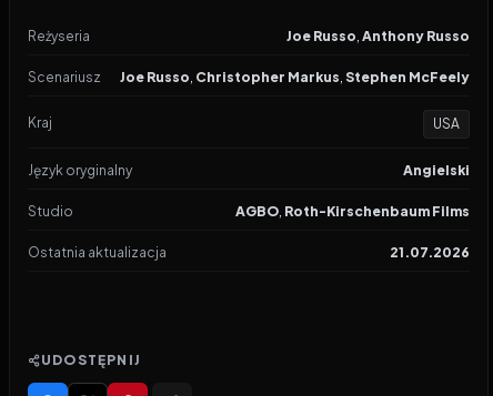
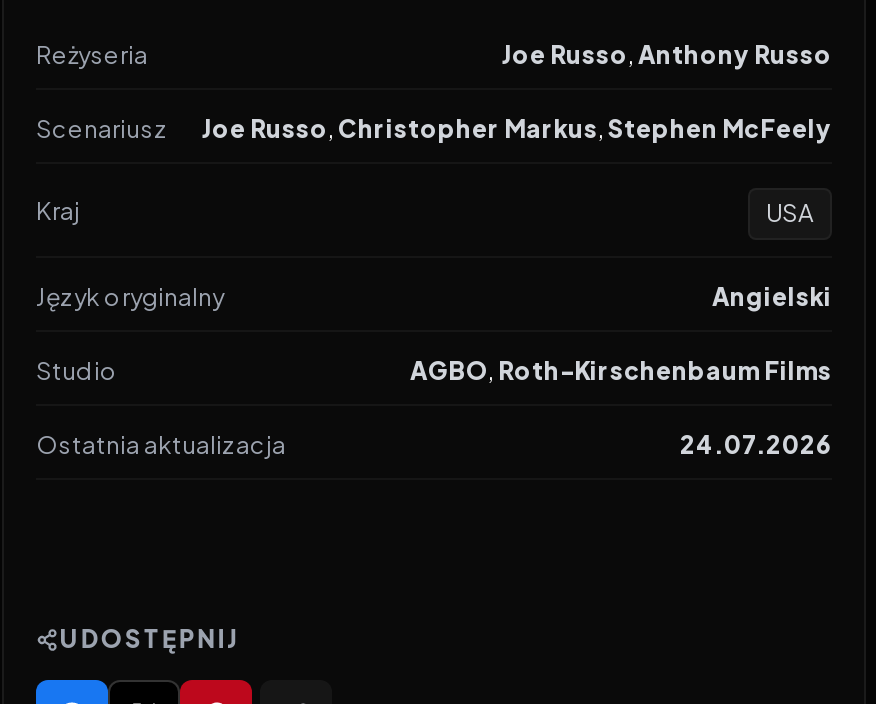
[390,244,470,261] 21.07.2026 -> [680,430,832,460] 24.07.2026

